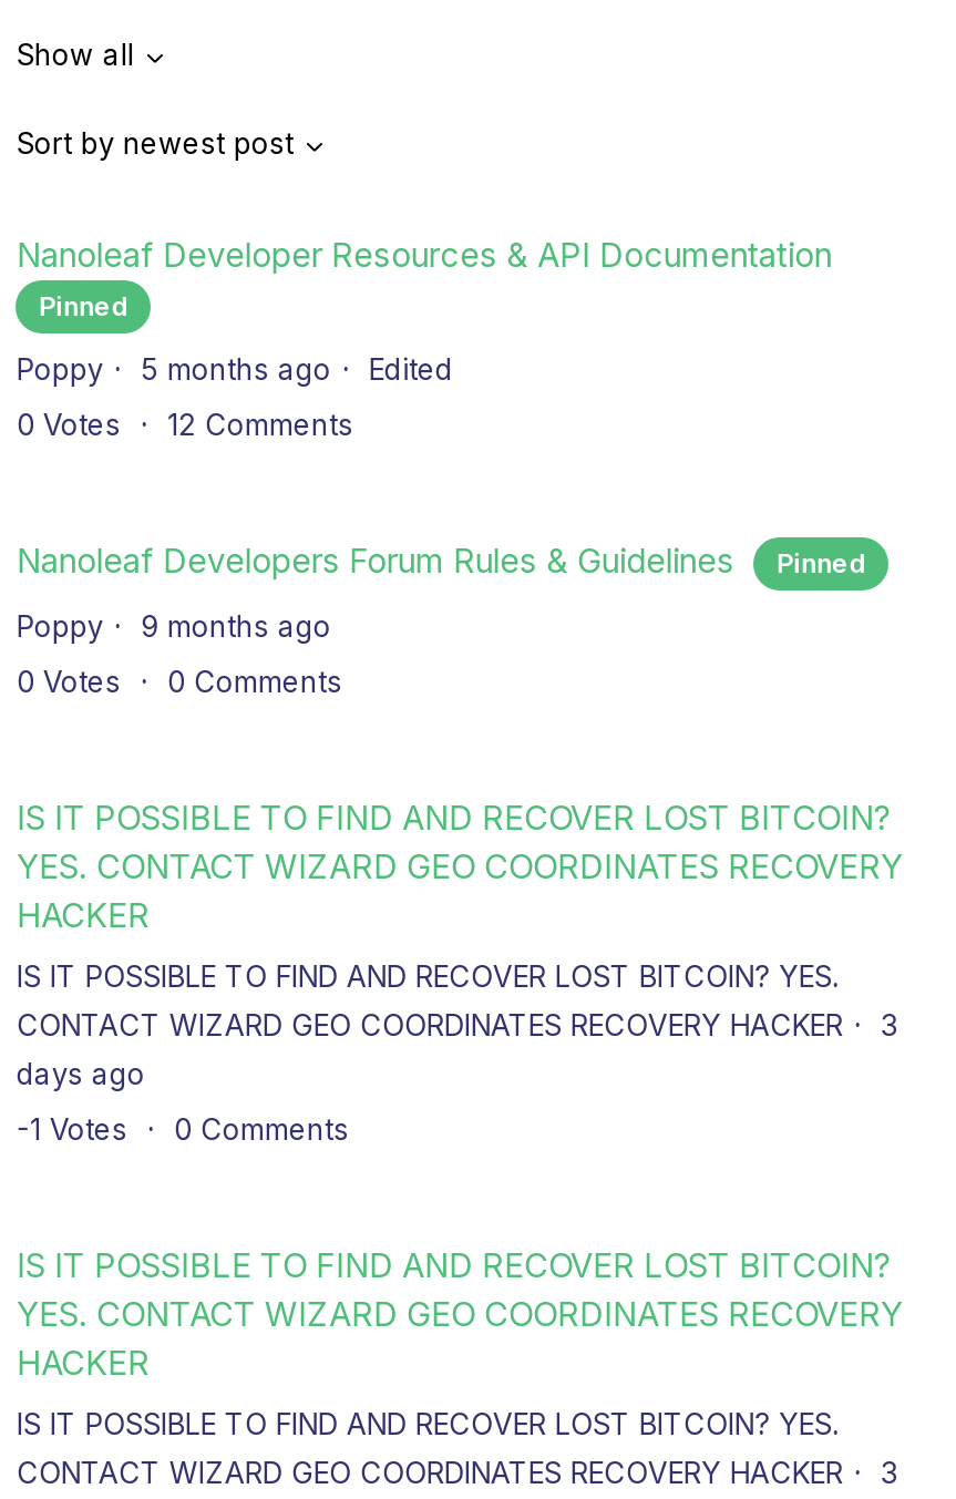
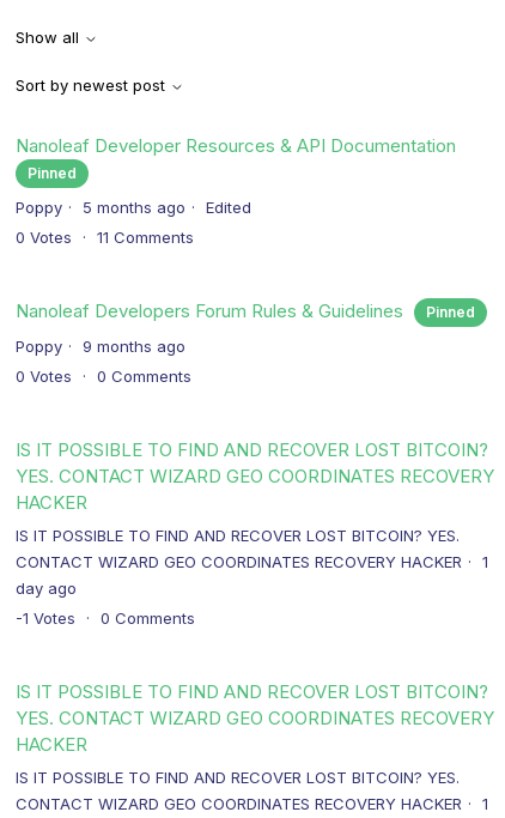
[16,407,353,442] 0 Votes 12 Comments -> [16,228,194,247] 0 Votes 11 Comments
[16,1007,898,1043] CONTACT WIZARD GEO COORDINATES RECOVERY HACKER 3 -> [16,552,489,571] CONTACT WIZARD GEO COORDINATES RECOVERY HACKER 1
[16,1056,145,1091] days ago -> [16,578,77,598] day ago
[16,1455,898,1490] CONTACT WIZARD GEO COORDINATES RECOVERY HACKER 3 -> [16,794,489,813] CONTACT WIZARD GEO COORDINATES RECOVERY HACKER 1

